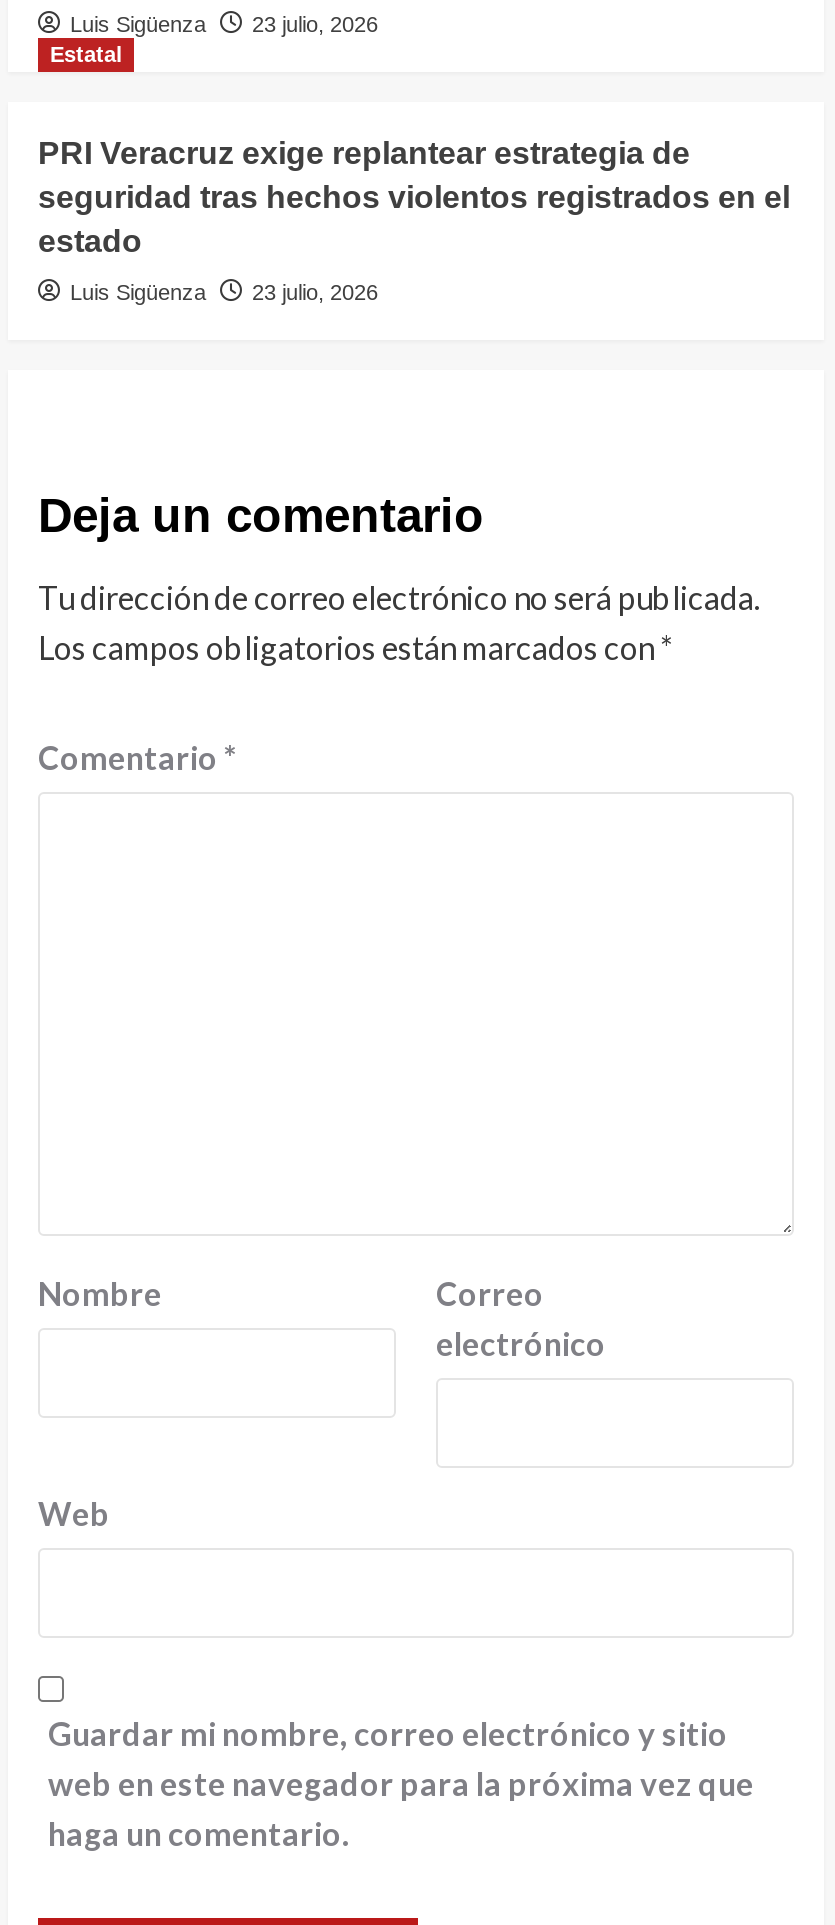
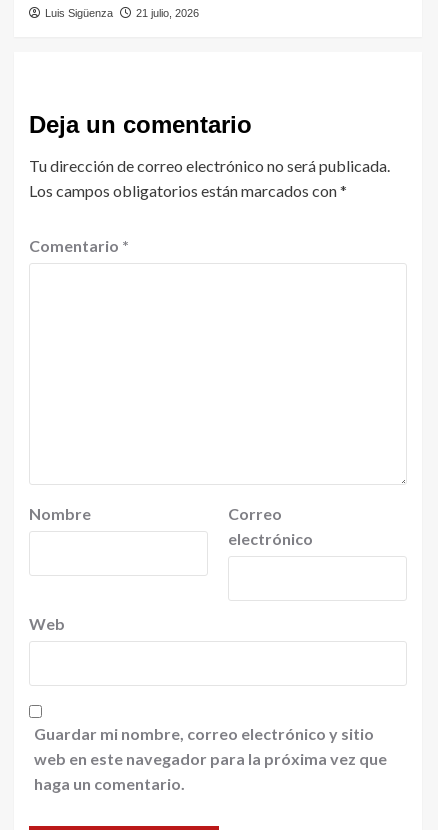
[38,12,790,304] 23 julio, 2026 | Estatal | PRI Veracruz exige replantear estrategia de | seguridad tras hechos violentos registrados en el | estado | Luis Sigüenza | 23 julio, 2026 -> [136,7,199,19] 21 julio, 2026

